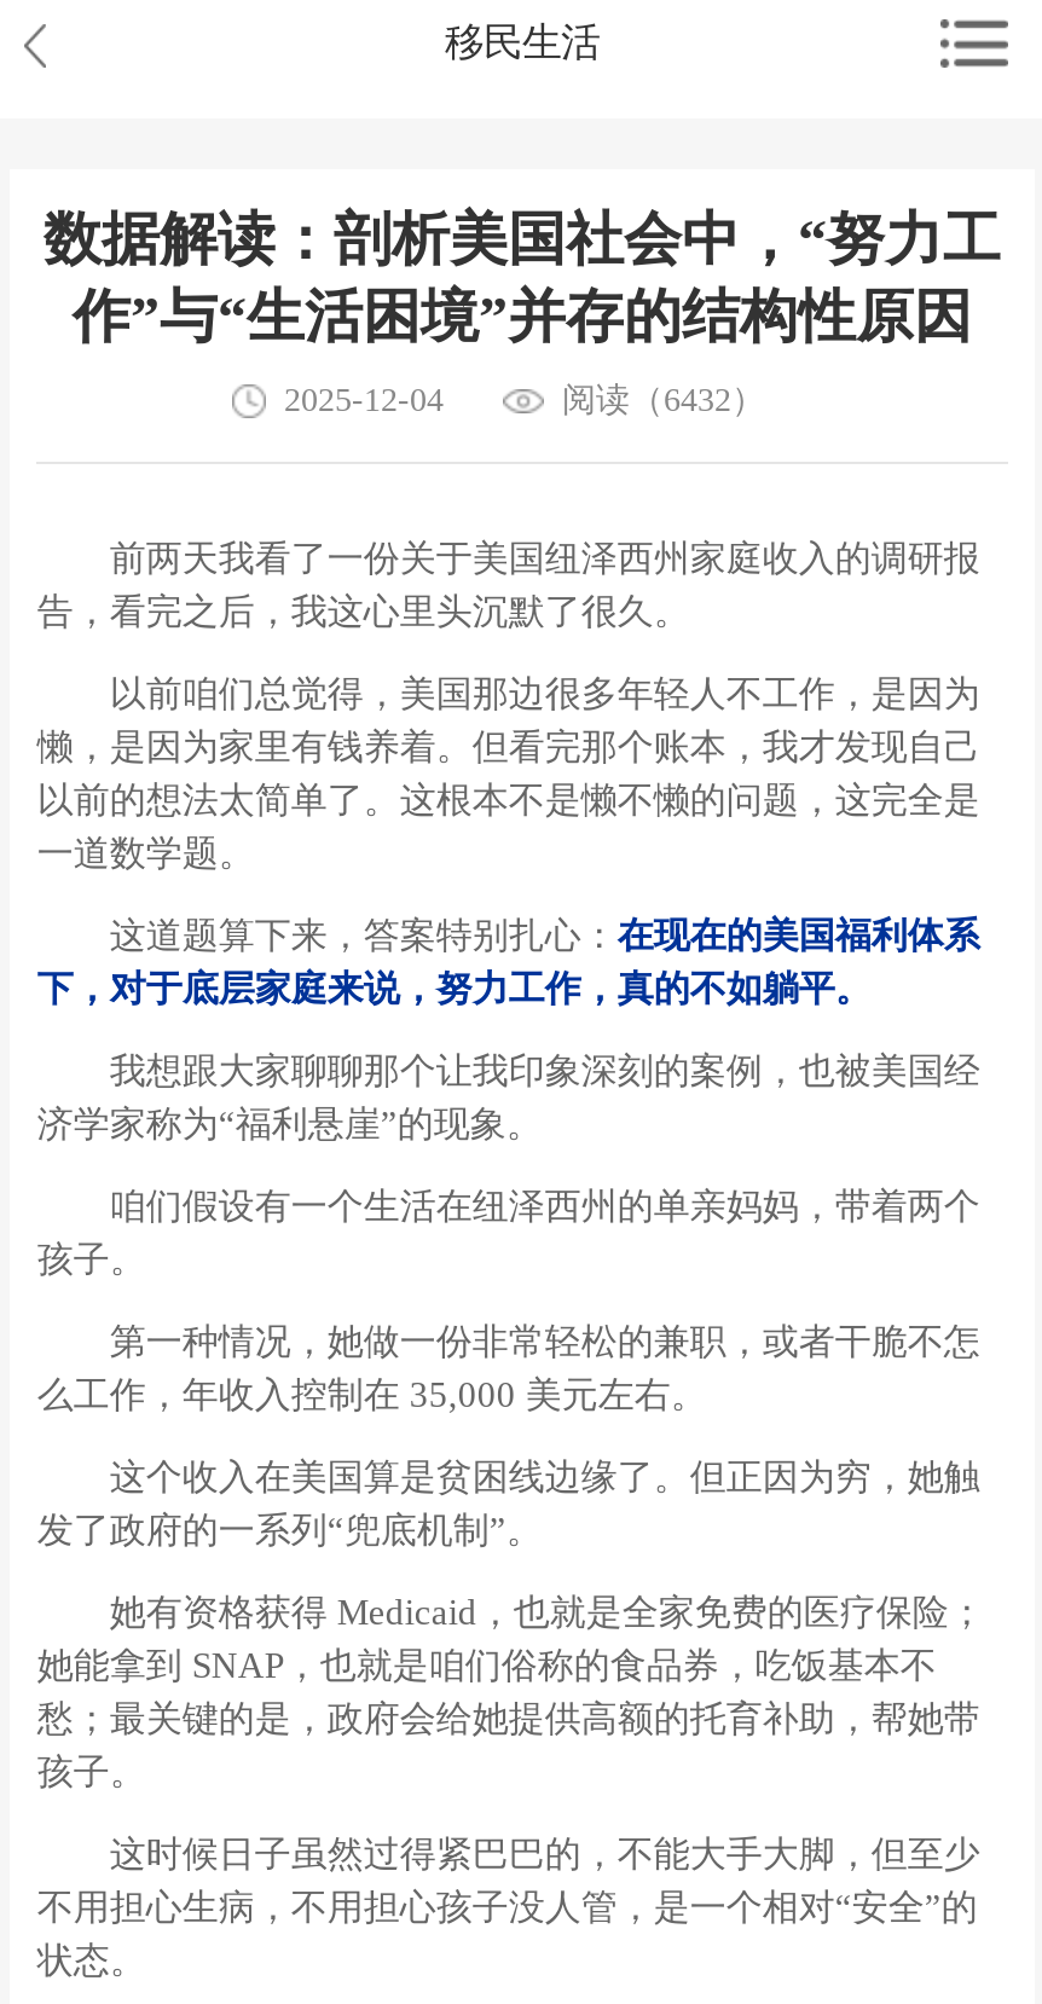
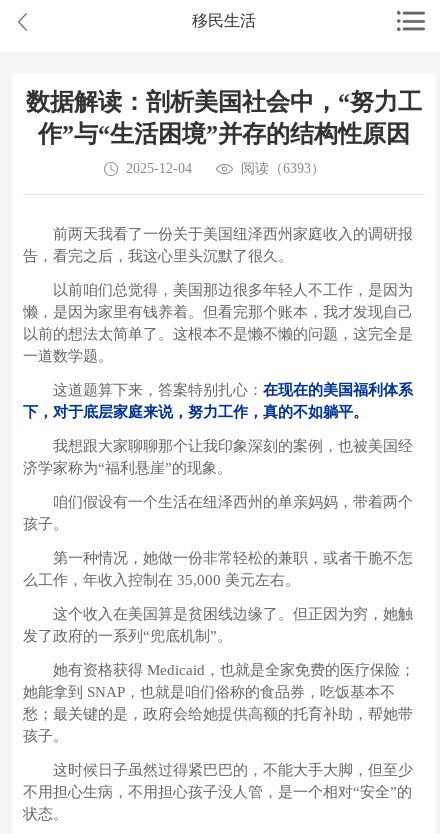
[562,383,765,419] 阅读（6432） -> [240,161,324,176] 阅读（6393）

